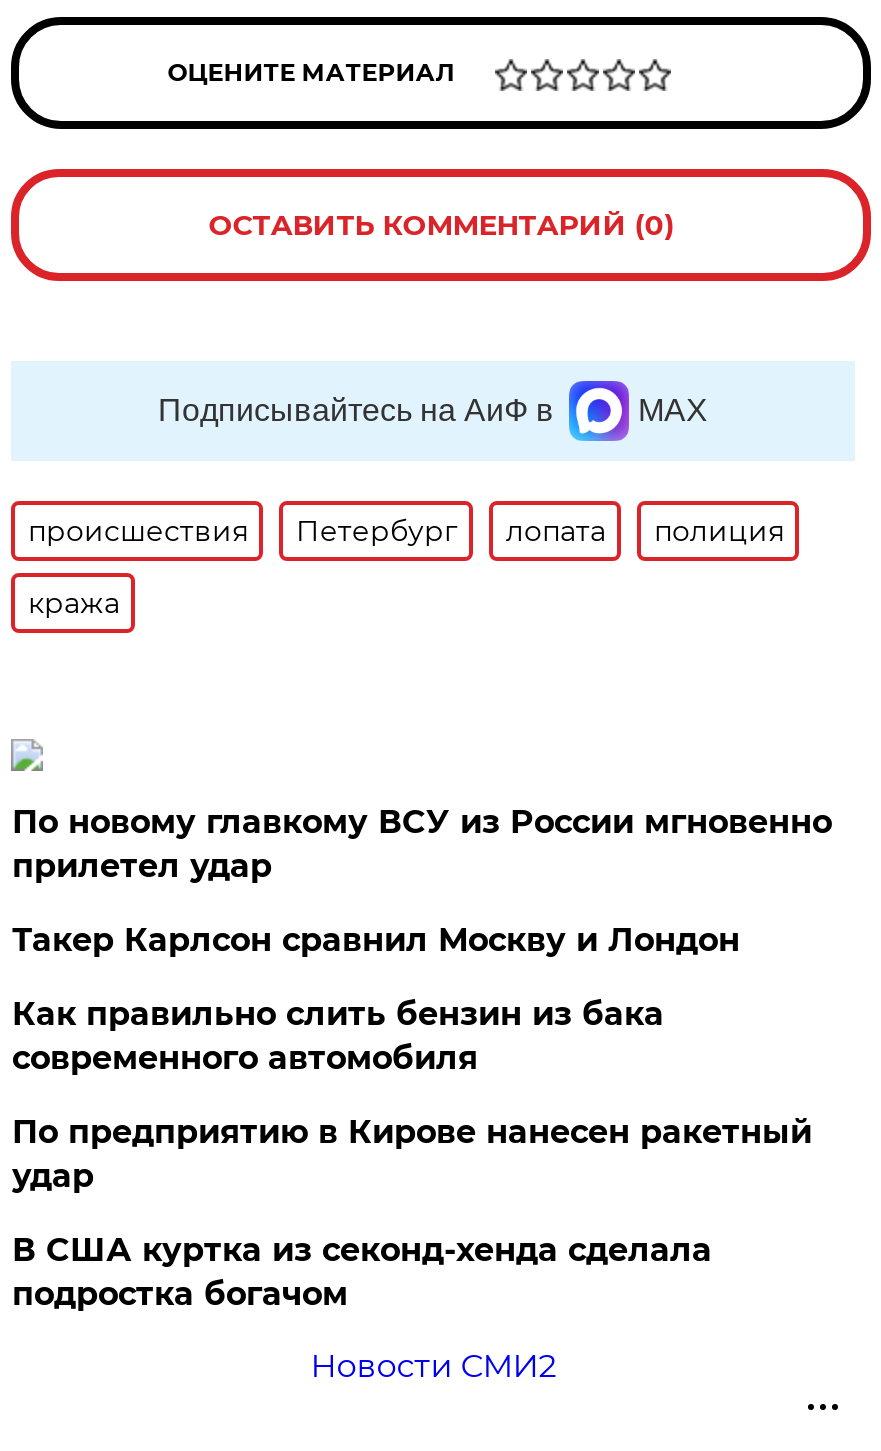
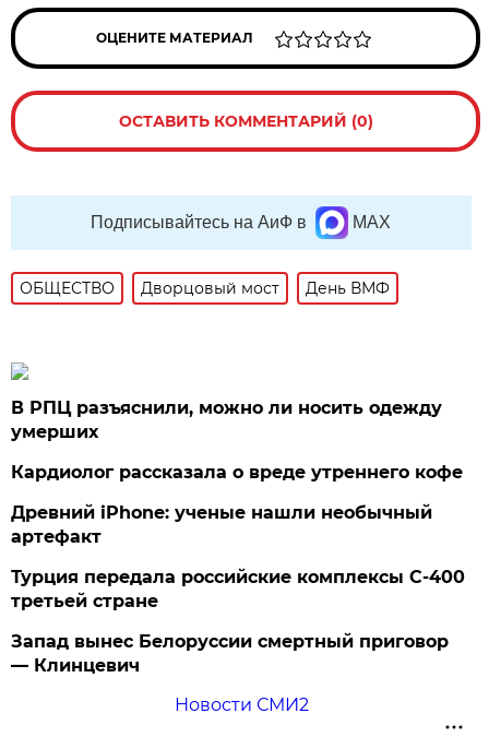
[28,513,784,621] происшествия | Петербург | лопата | полиция | кража -> [20,278,390,298] ОБЩЕСТВО | Дворцовый мост | День ВМФ
[12,803,832,1313] По новому главкому ВСУ из России мгновенно | прилетел удар | Такер Карлсон сравнил Москву и Лондон | Как правильно слить бензин из бака | современного автомобиля | По предприятию в Кирове нанесен ракетный | удар | В США куртка из секонд-хенда сделала | подростка богачом -> [11,397,465,676] В РПЦ разъяснили, можно ли носить одежду | умерших | Кардиолог рассказала о вреде утреннего кофе | Древний iPhone: ученые нашли необычный | артефакт | Турция передала российские комплексы С-400 | третьей стране | Запад вынес Белоруссии смертный приговор | — Клинцевич

